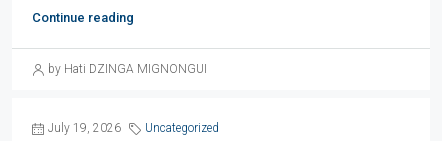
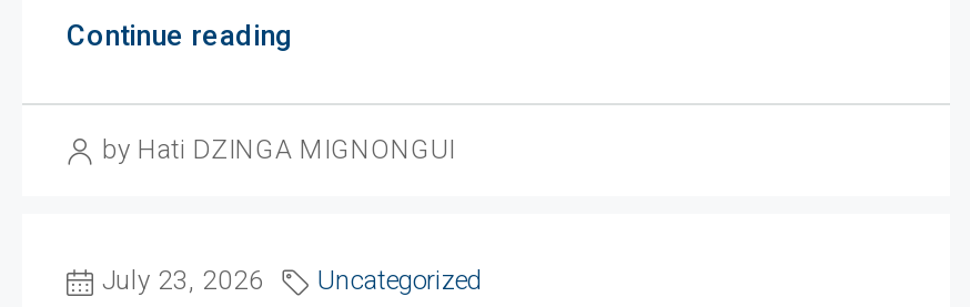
[48,121,219,135] July 19, 2026 Uncategorized -> [102,265,482,296] July 23, 2026 Uncategorized

